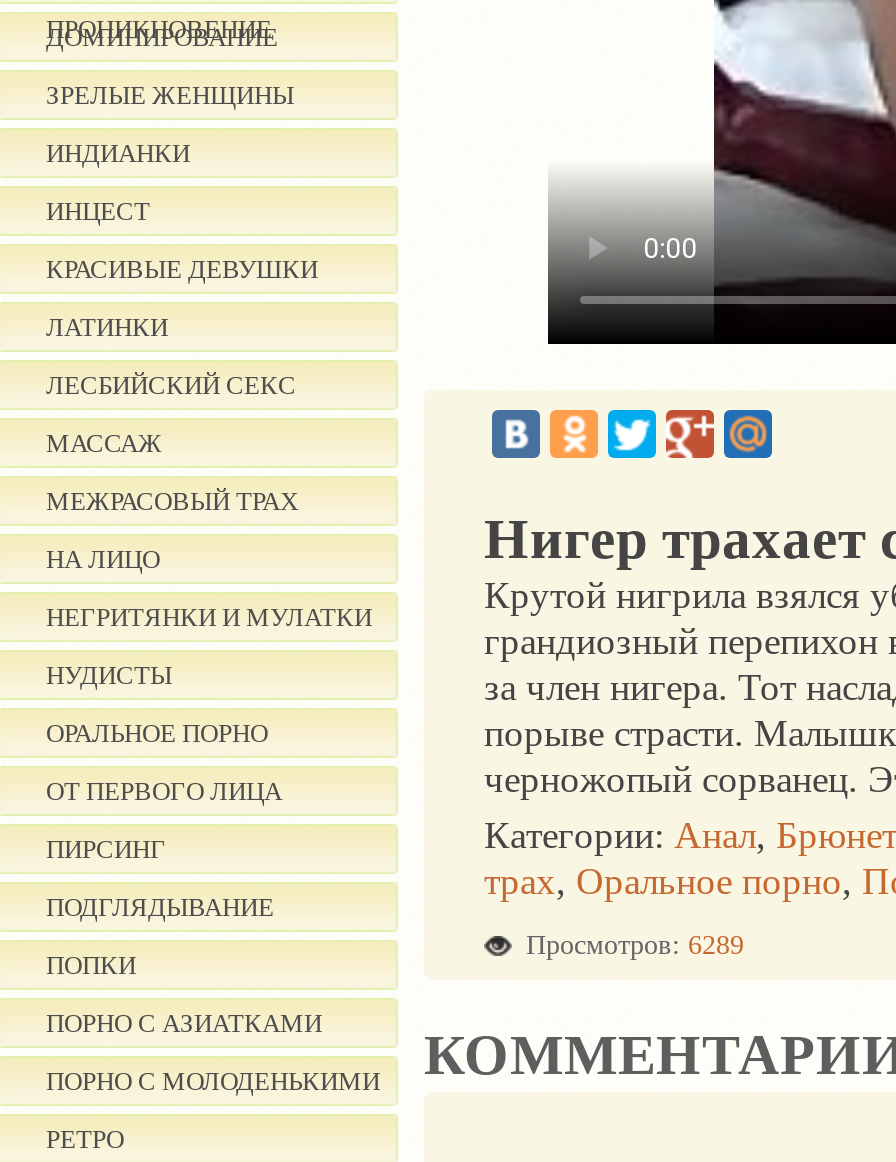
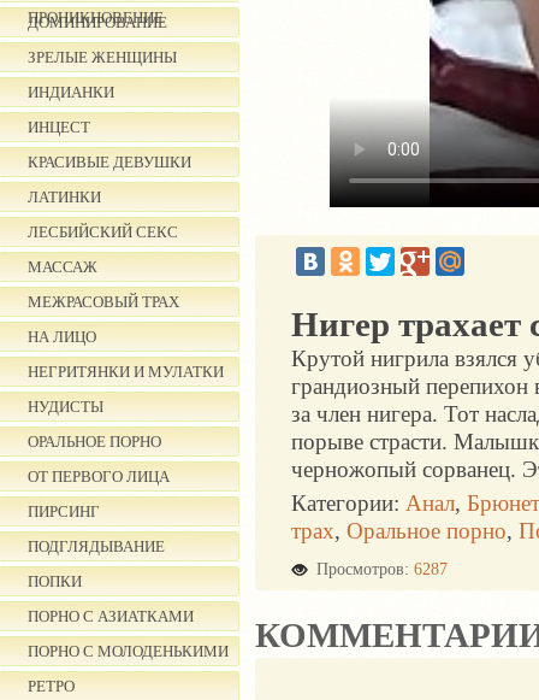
[526,930,744,960] Просмотров: 6289 -> [316,560,448,578] Просмотров: 6287

